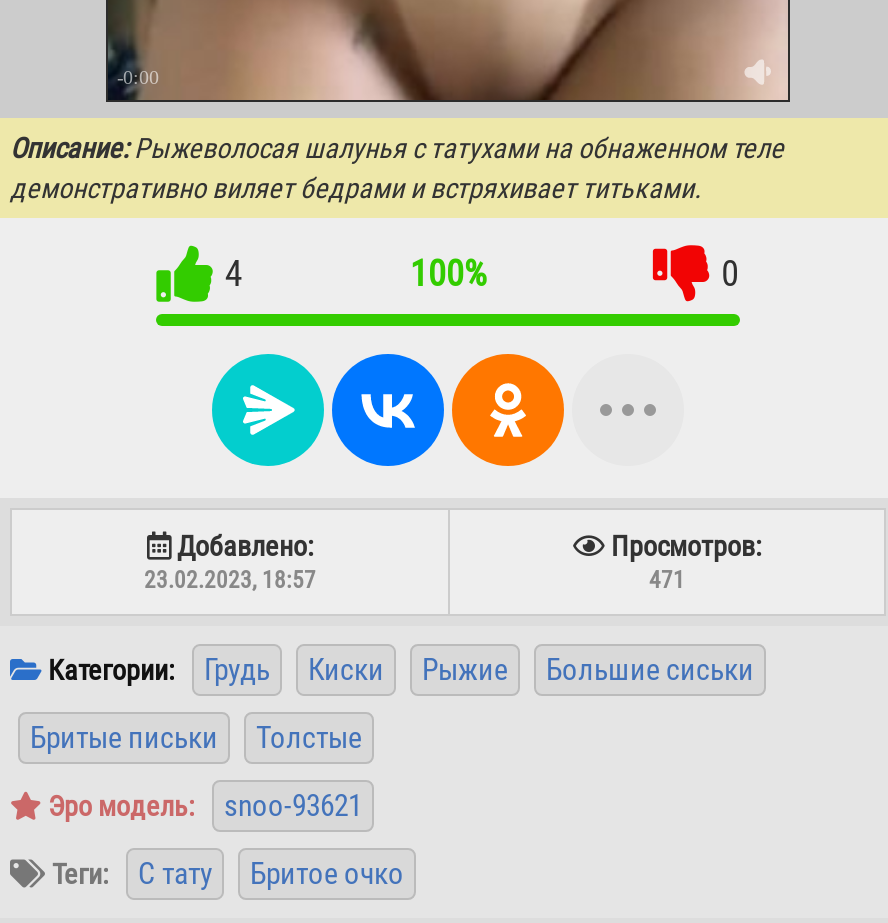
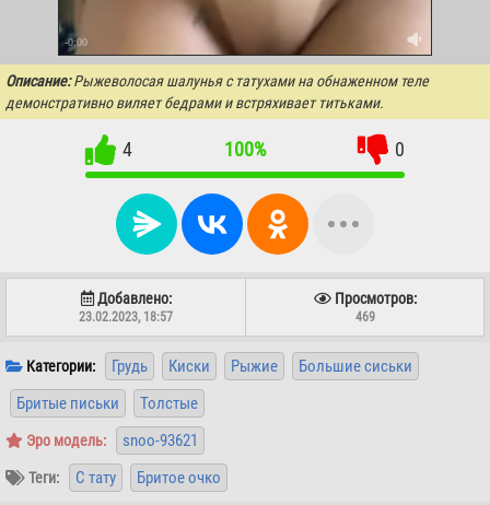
[649,566,685,594] 471 -> [355,309,375,325] 469

